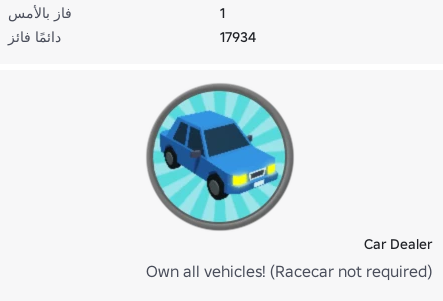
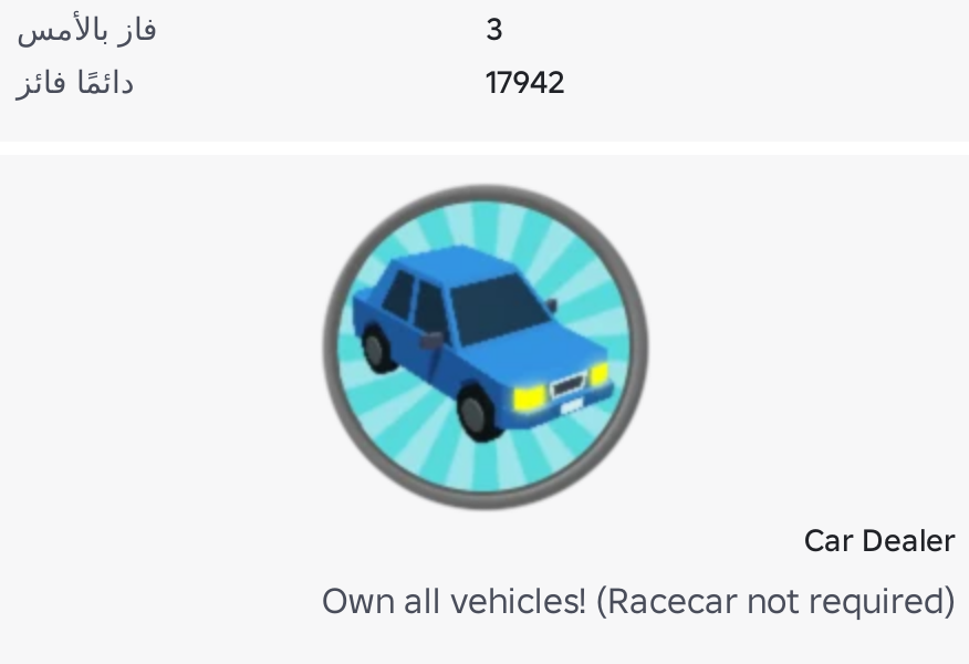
[220,3,225,21] 1 -> [486,8,503,48] 3
[220,27,256,45] 17934 -> [486,61,565,101] 17942

